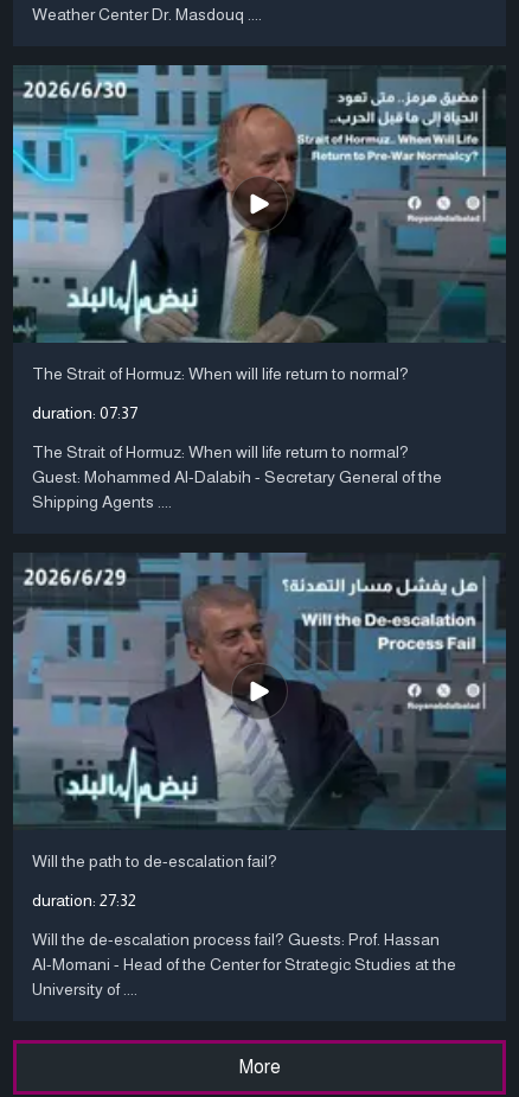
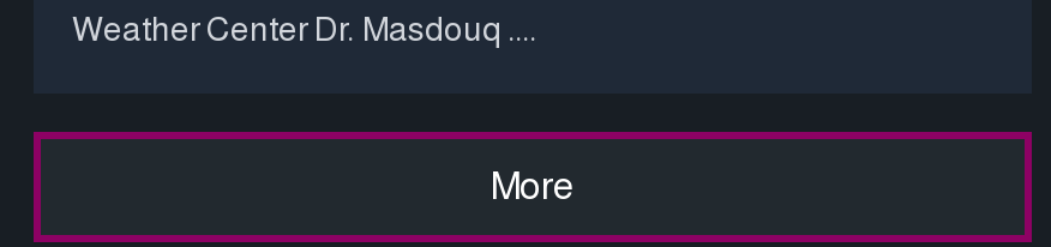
[12,64,506,511] [image] | The Strait of Hormuz: When will life return to normal? | duration: 07:37 | The Strait of Hormuz: When will life return to normal? | Guest: Mohammed Al-Dalabih - Secretary General of the | Shipping Agents .... -> none
[12,553,506,998] [image] | Will the path to de-escalation fail? | duration: 27:32 | Will the de-escalation process fail? Guests: Prof. Hassan | Al-Momani - Head of the Center for Strategic Studies at the | University of .... -> none

